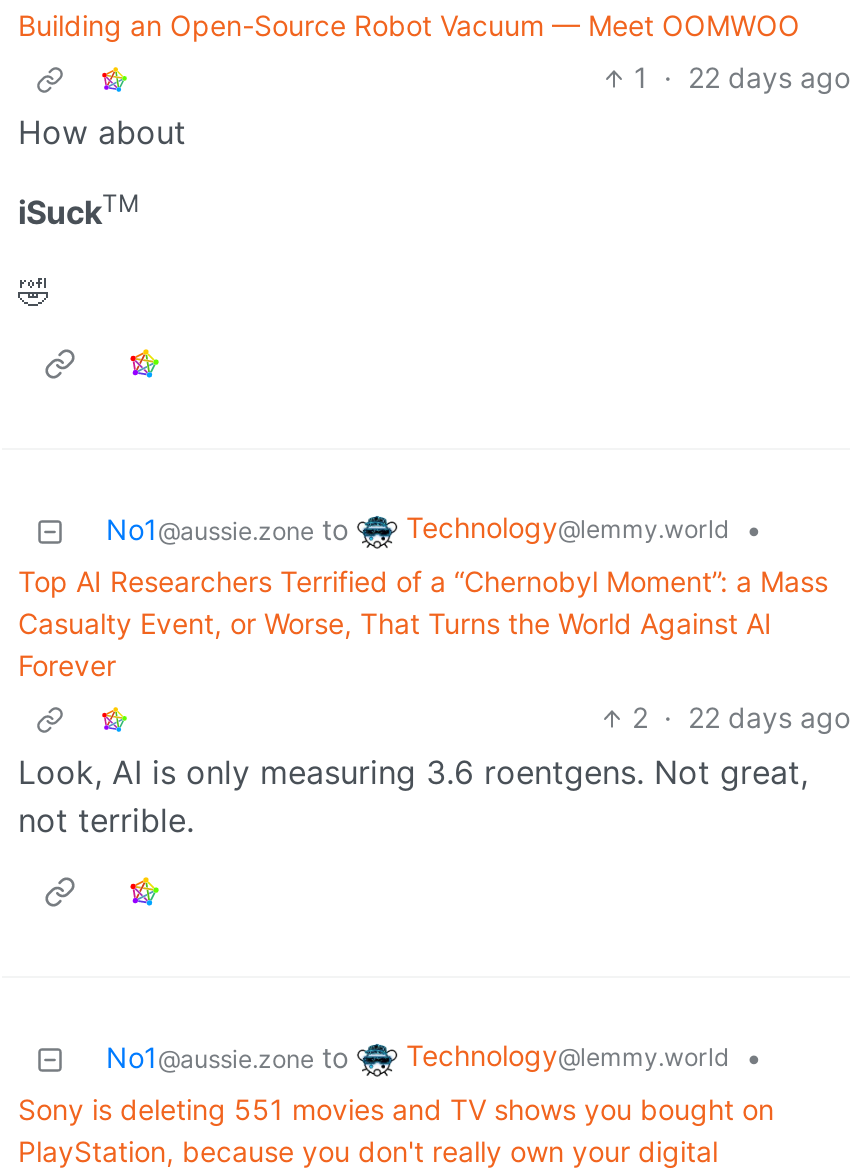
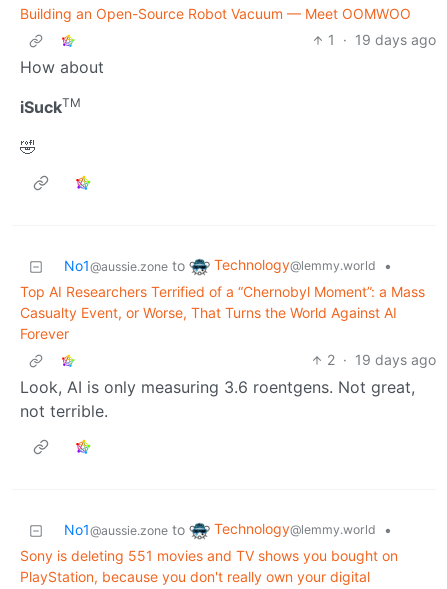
[634,61,850,95] 1 · 22 days ago -> [328,31,436,48] 1 · 19 days ago
[632,701,850,735] 2 · 22 days ago -> [327,351,436,368] 2 · 19 days ago

